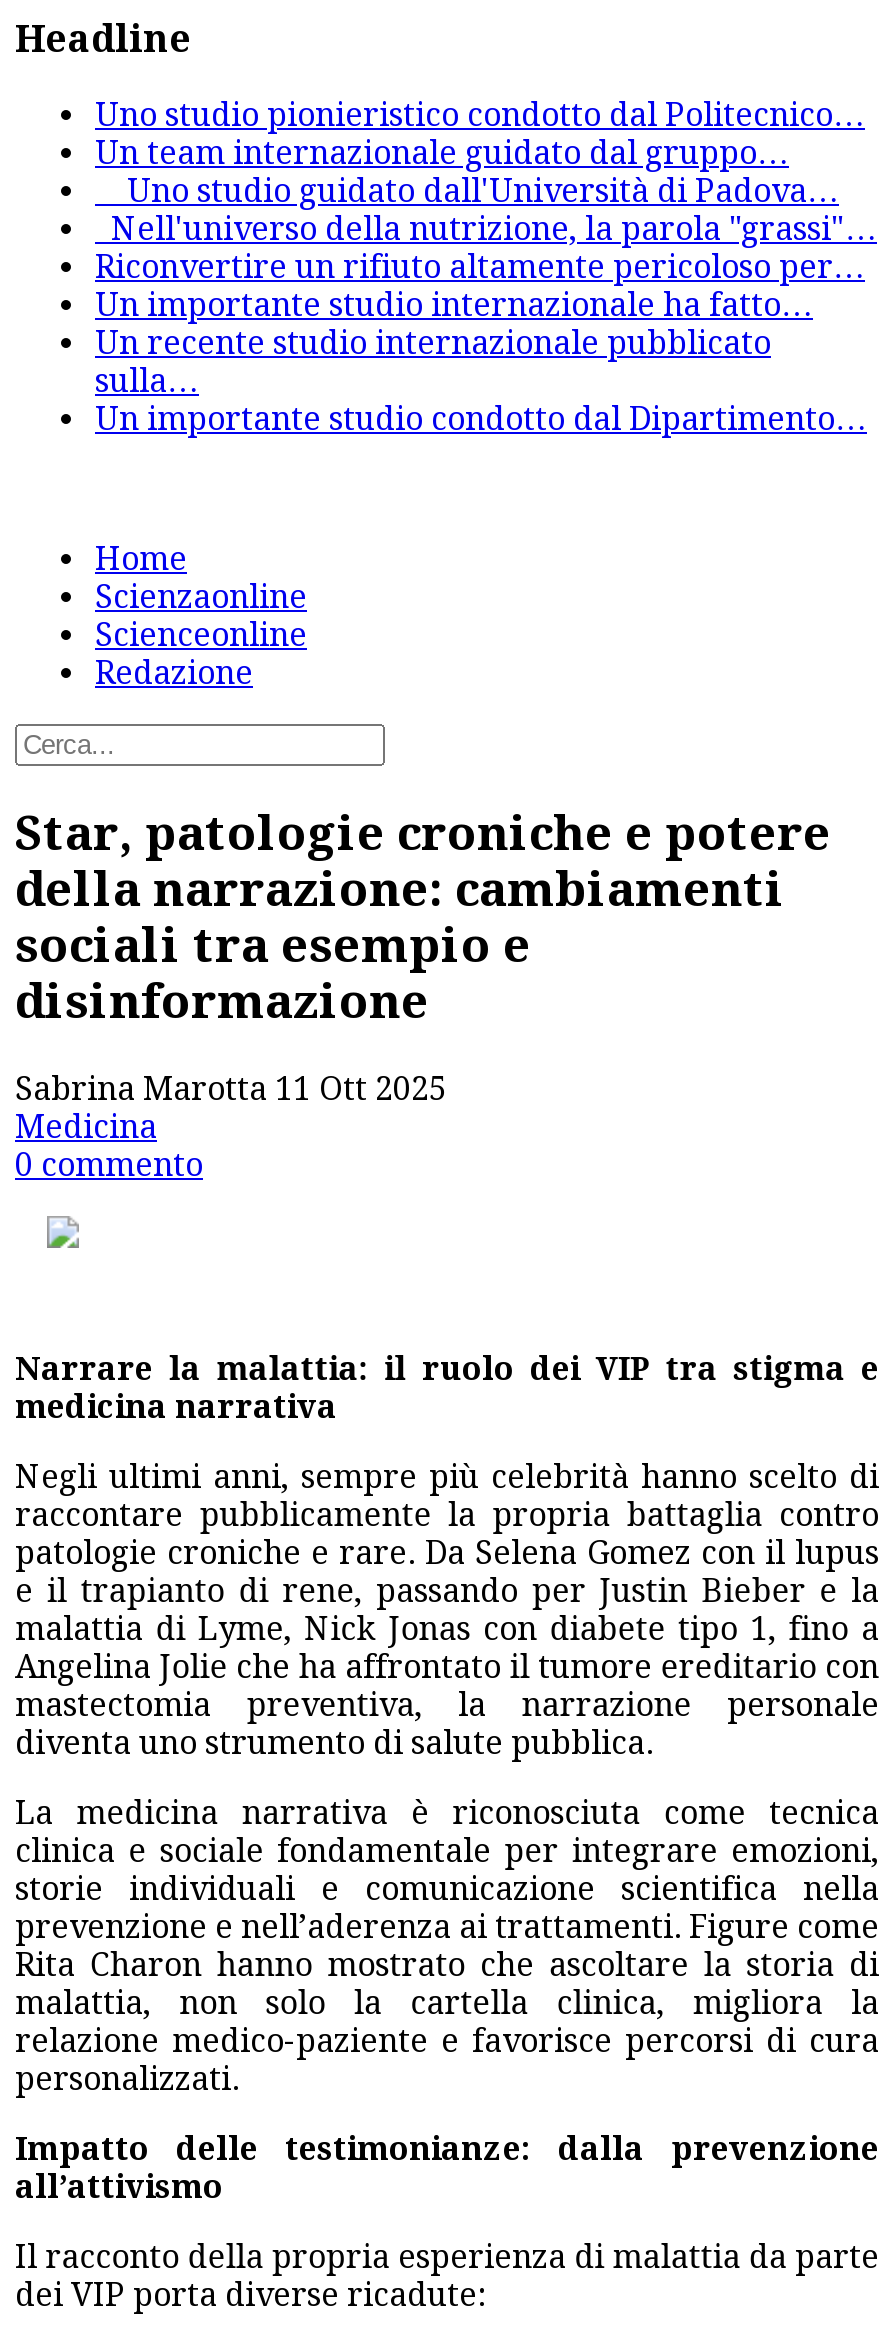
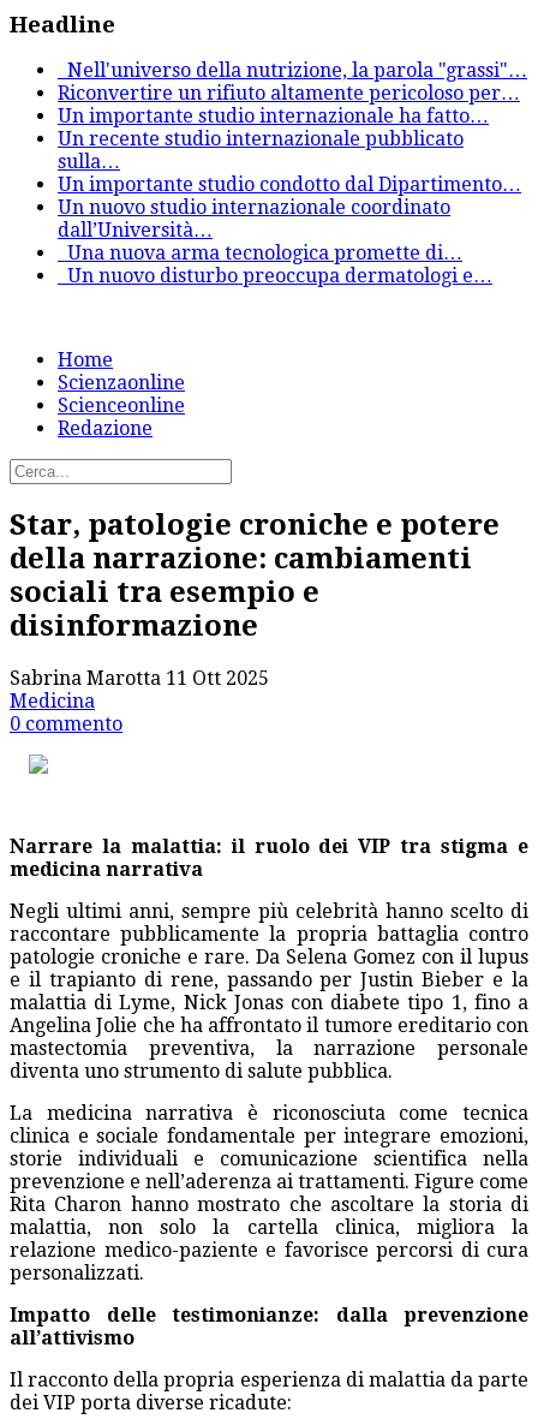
[95,97,865,211] Uno studio pionieristico condotto dal Politecnico … | Un team internazionale guidato dal gruppo … | Uno studio guidato dall'Università di Padova … -> none
moved [95,211,877,439] -> [58,59,527,196]: Nell'universo della nutrizione, la parola "grassi" … | Riconvertire un rifiuto altamente pericoloso per … | Un importante studio internazionale ha fatto… | Un recente studio internazionale pubblicato | sulla … | Un importante studio condotto dal Dipartimento …
none -> [58,196,492,288] Un nuovo studio internazionale coordinato | dall’Università… | Una nuova arma tecnologica promette di… | Un nuovo disturbo preoccupa dermatologi e…

